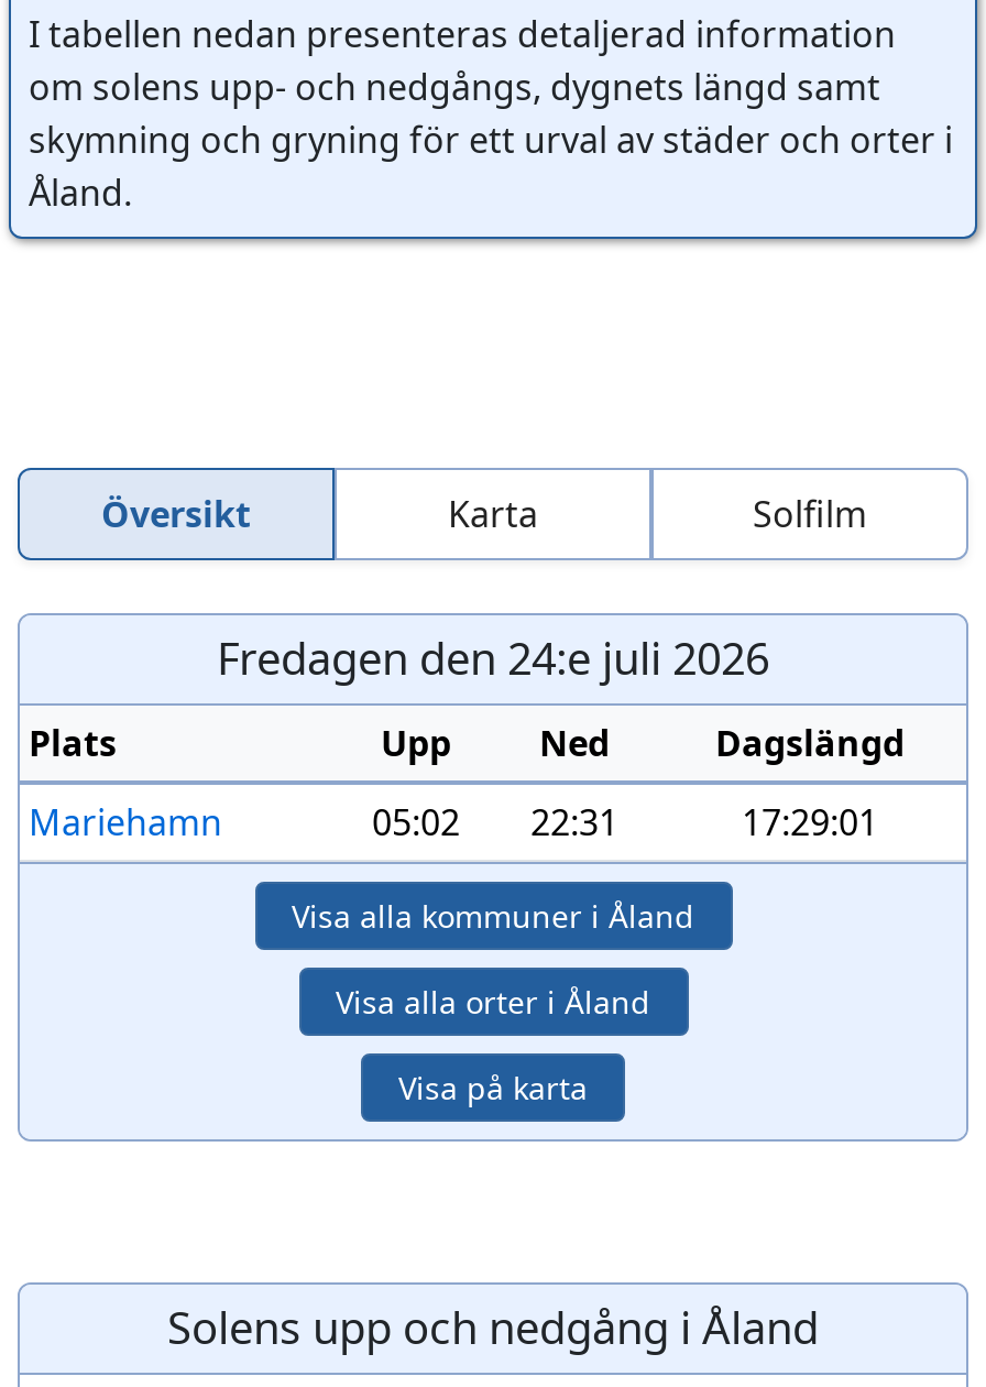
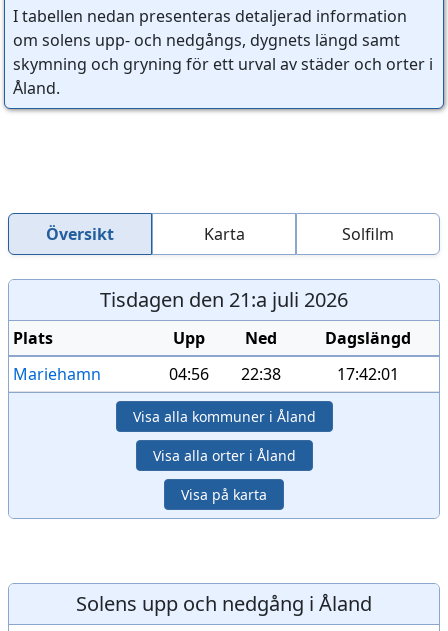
[217,629,769,688] Fredagen den 24:e juli 2026 -> [100,286,348,313] Tisdagen den 21:a juli 2026
[372,798,460,847] 05:02 -> [169,363,209,385] 04:56
[530,798,618,847] 22:31 -> [241,363,281,385] 22:38
[742,798,878,847] 17:29:01 -> [337,363,399,385] 17:42:01

